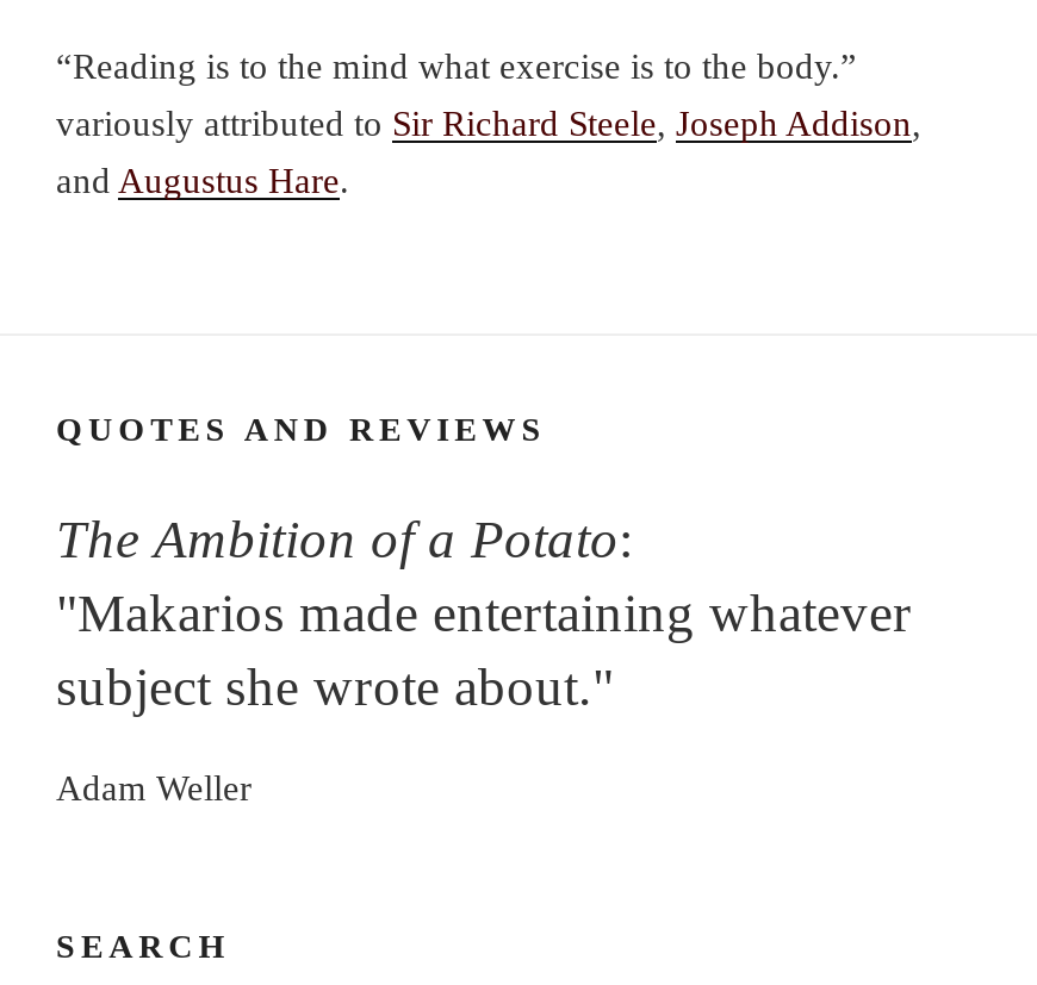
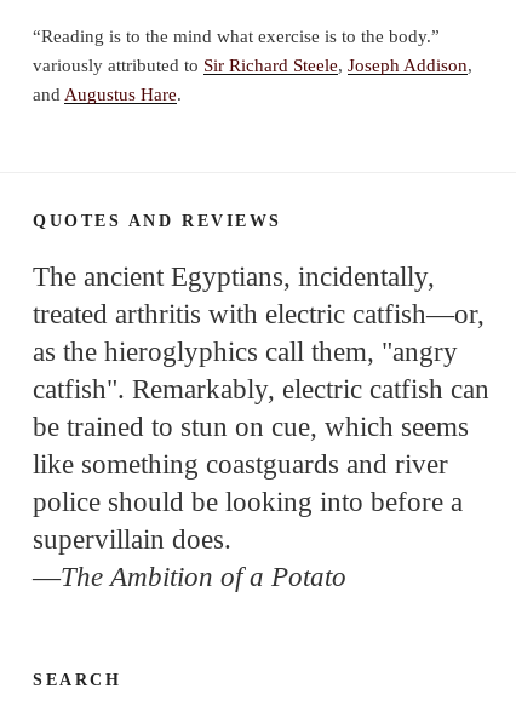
[56,510,912,808] The Ambition of a Potato: | "Makarios made entertaining whatever | subject she wrote about." | Adam Weller -> [33,262,489,592] The ancient Egyptians, incidentally, | treated arthritis with electric catfish—or, | as the hieroglyphics call them, "angry | catfish". Remarkably, electric catfish can | be trained to stun on cue, which seems | like something coastguards and river | police should be looking into before a | supervillain does. | —The Ambition of a Potato

